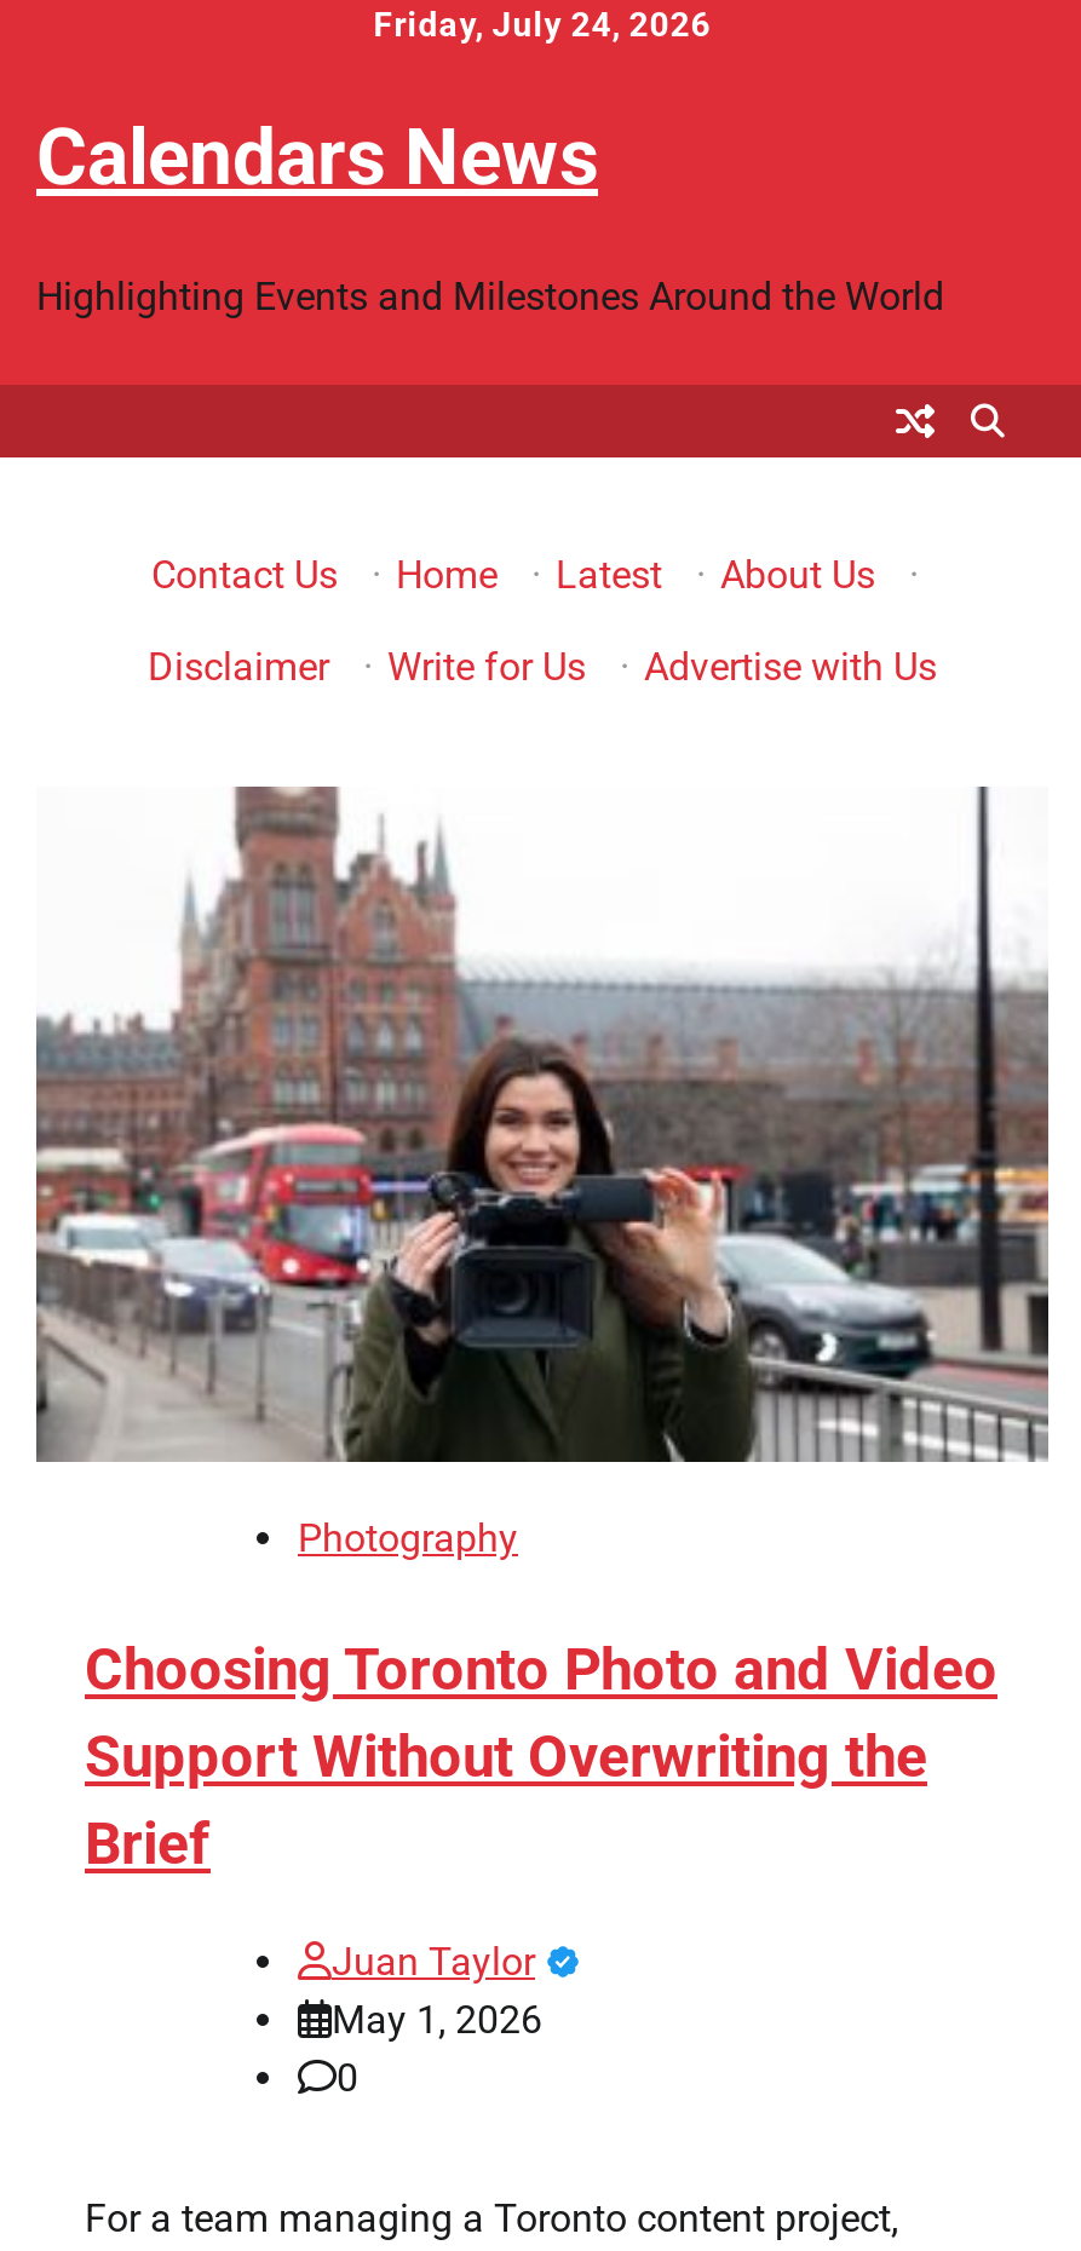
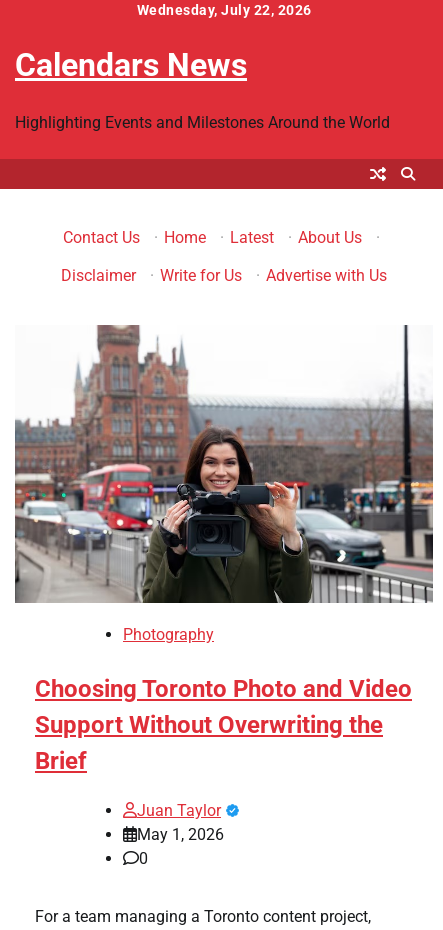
[373,5,711,44] Friday, July 24, 2026 -> [136,2,311,18] Wednesday, July 22, 2026

